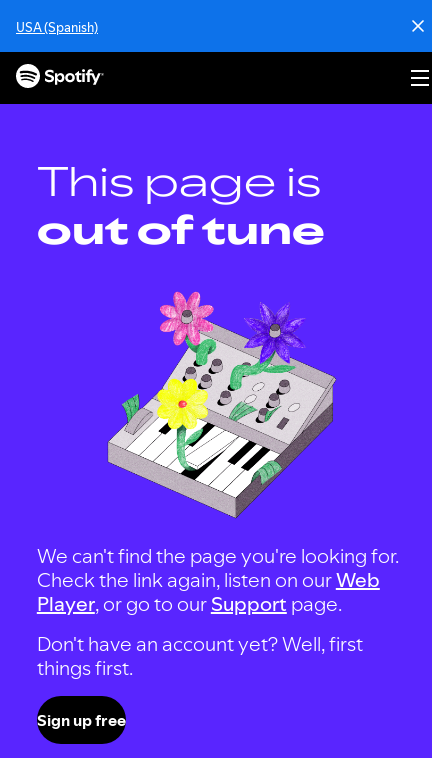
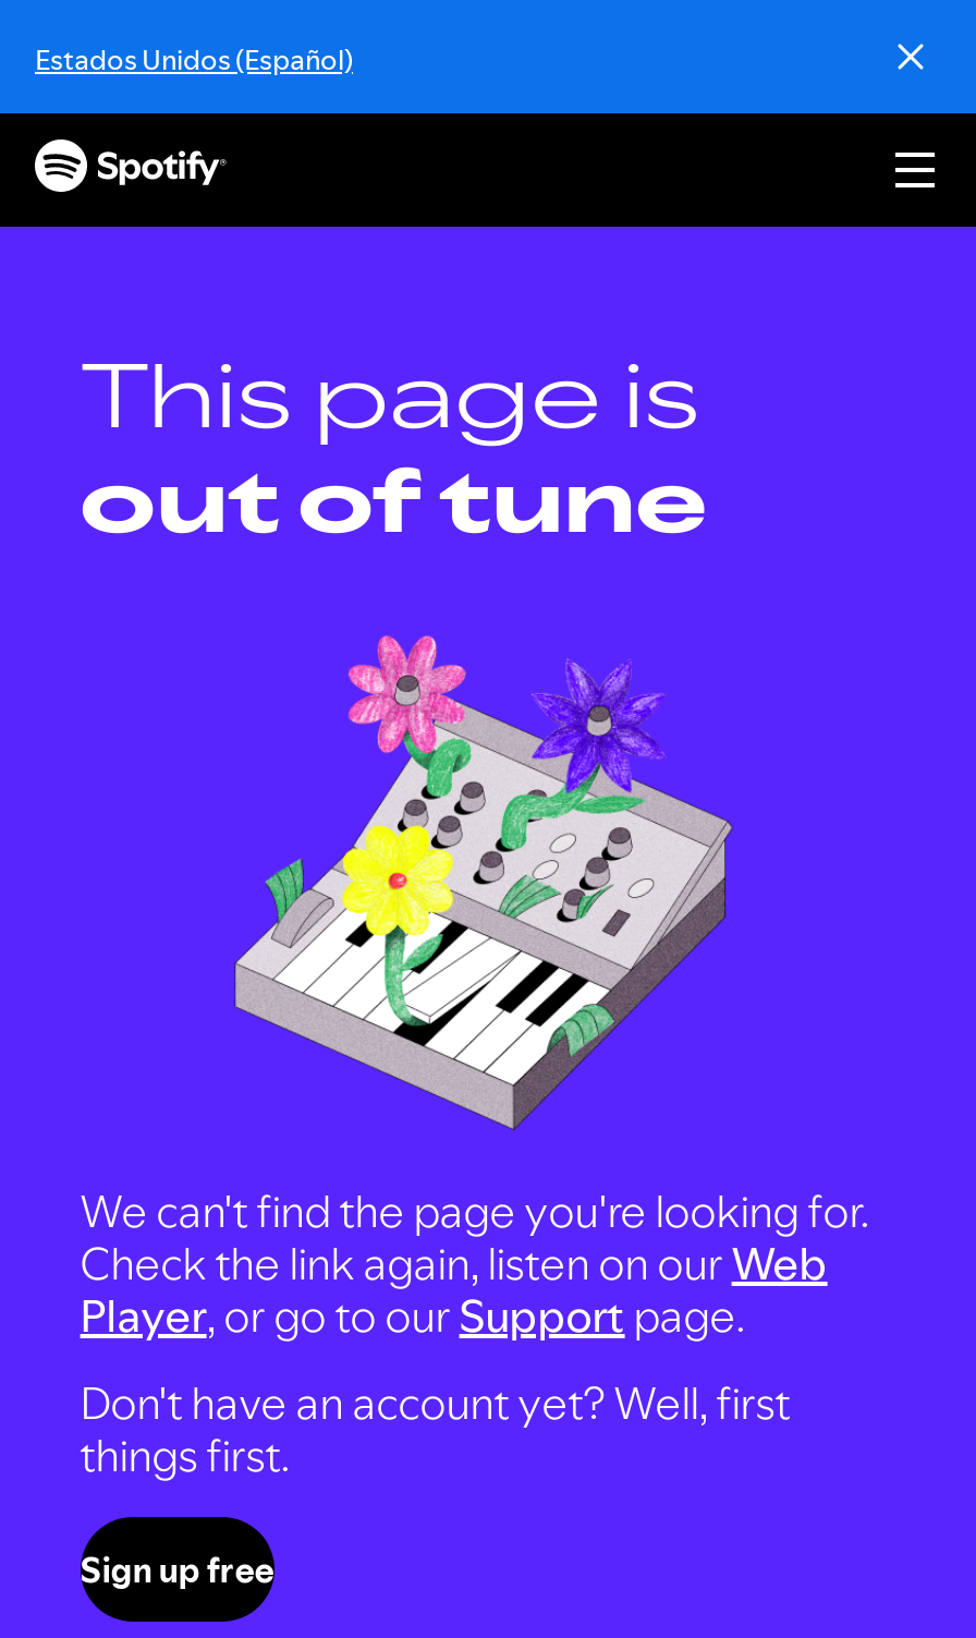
[16,18,98,36] USA (Spanish) -> [35,39,353,78] Estados Unidos (Español)

